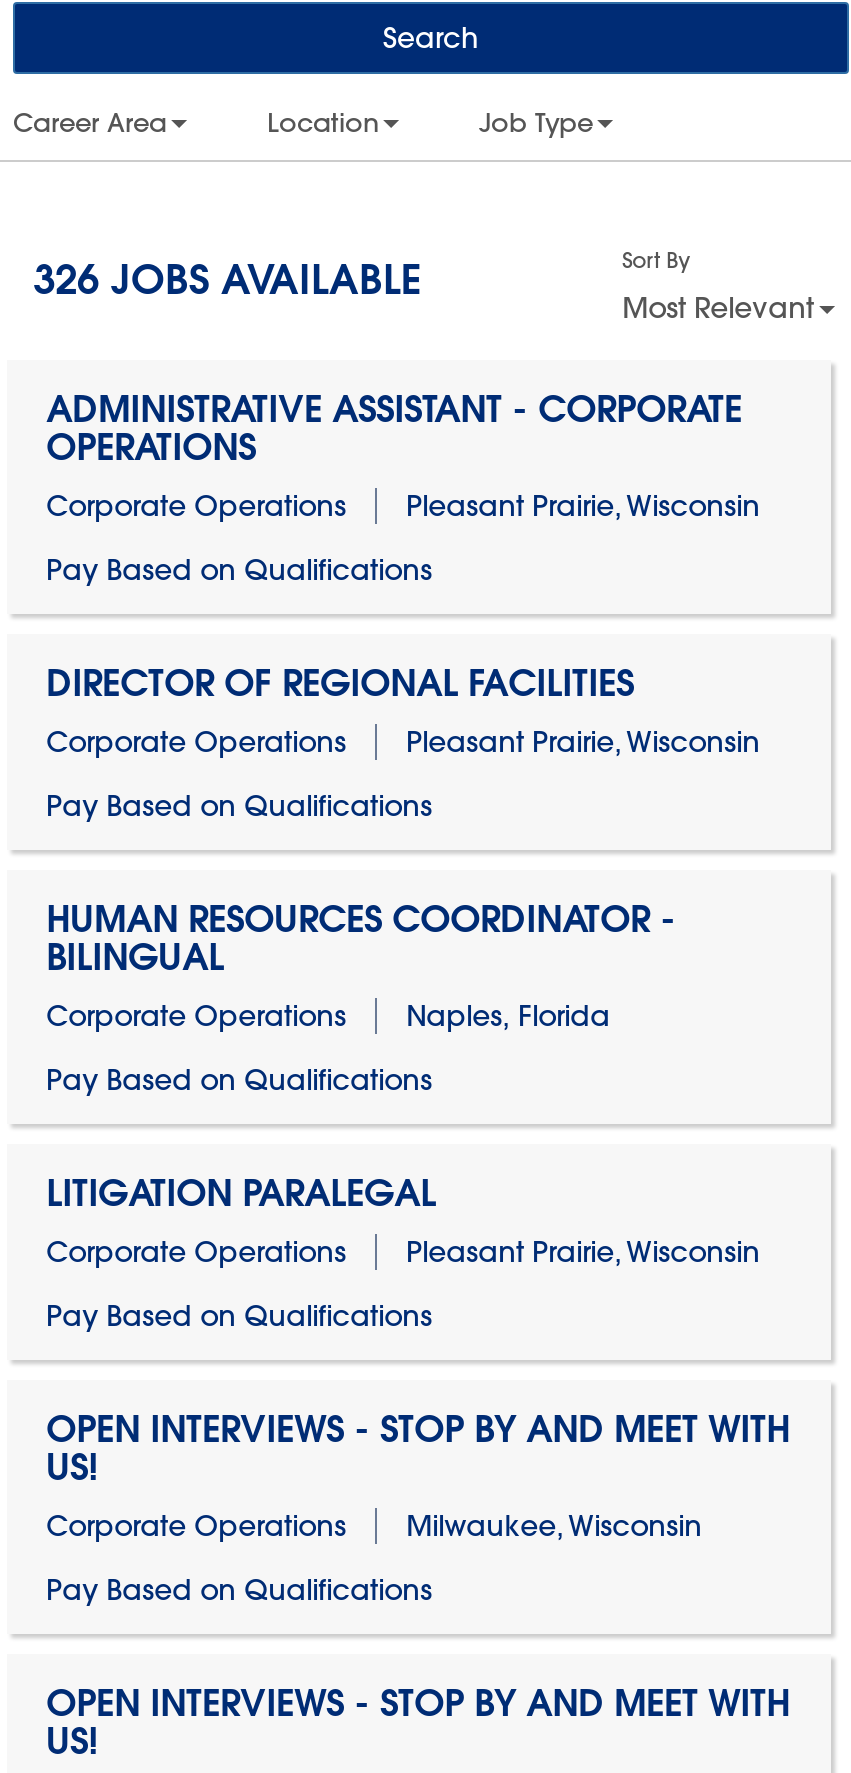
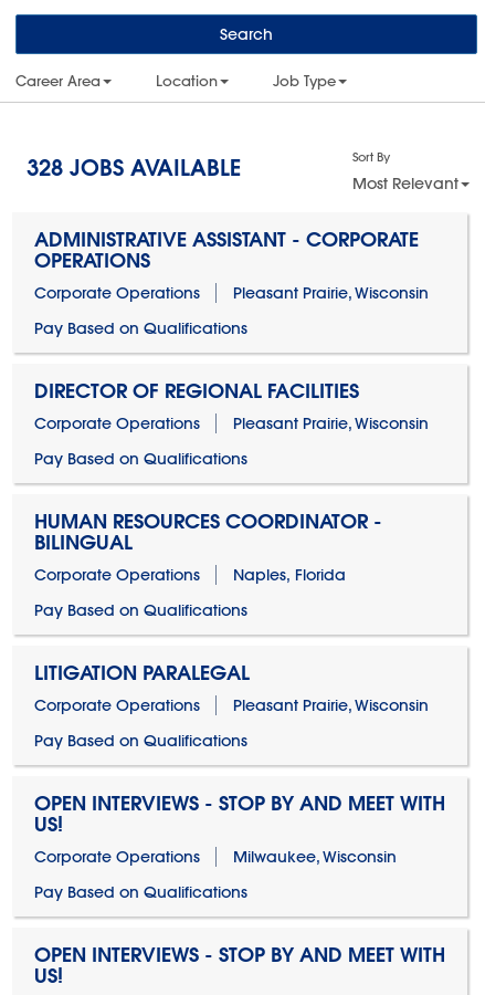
[33,252,421,304] 326 JOBS AVAILABLE -> [27,153,241,181] 328 JOBS AVAILABLE

